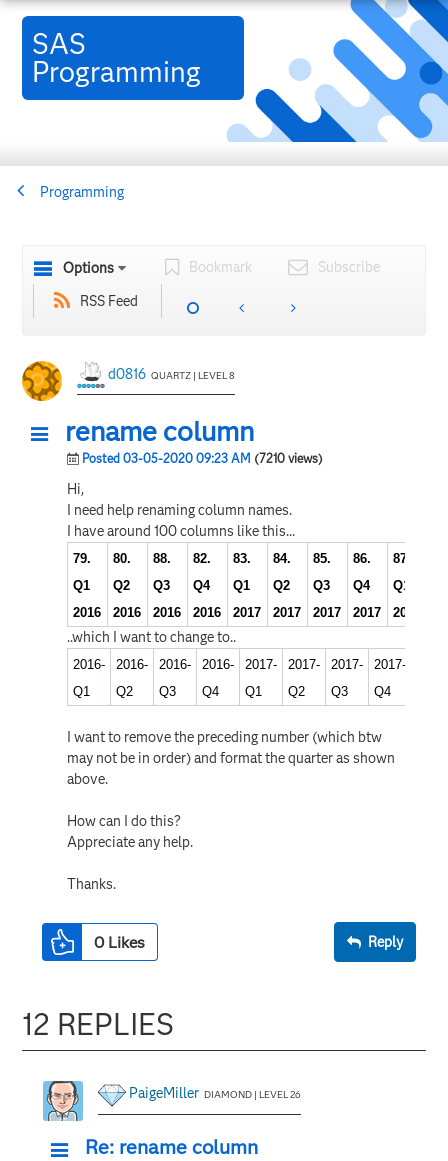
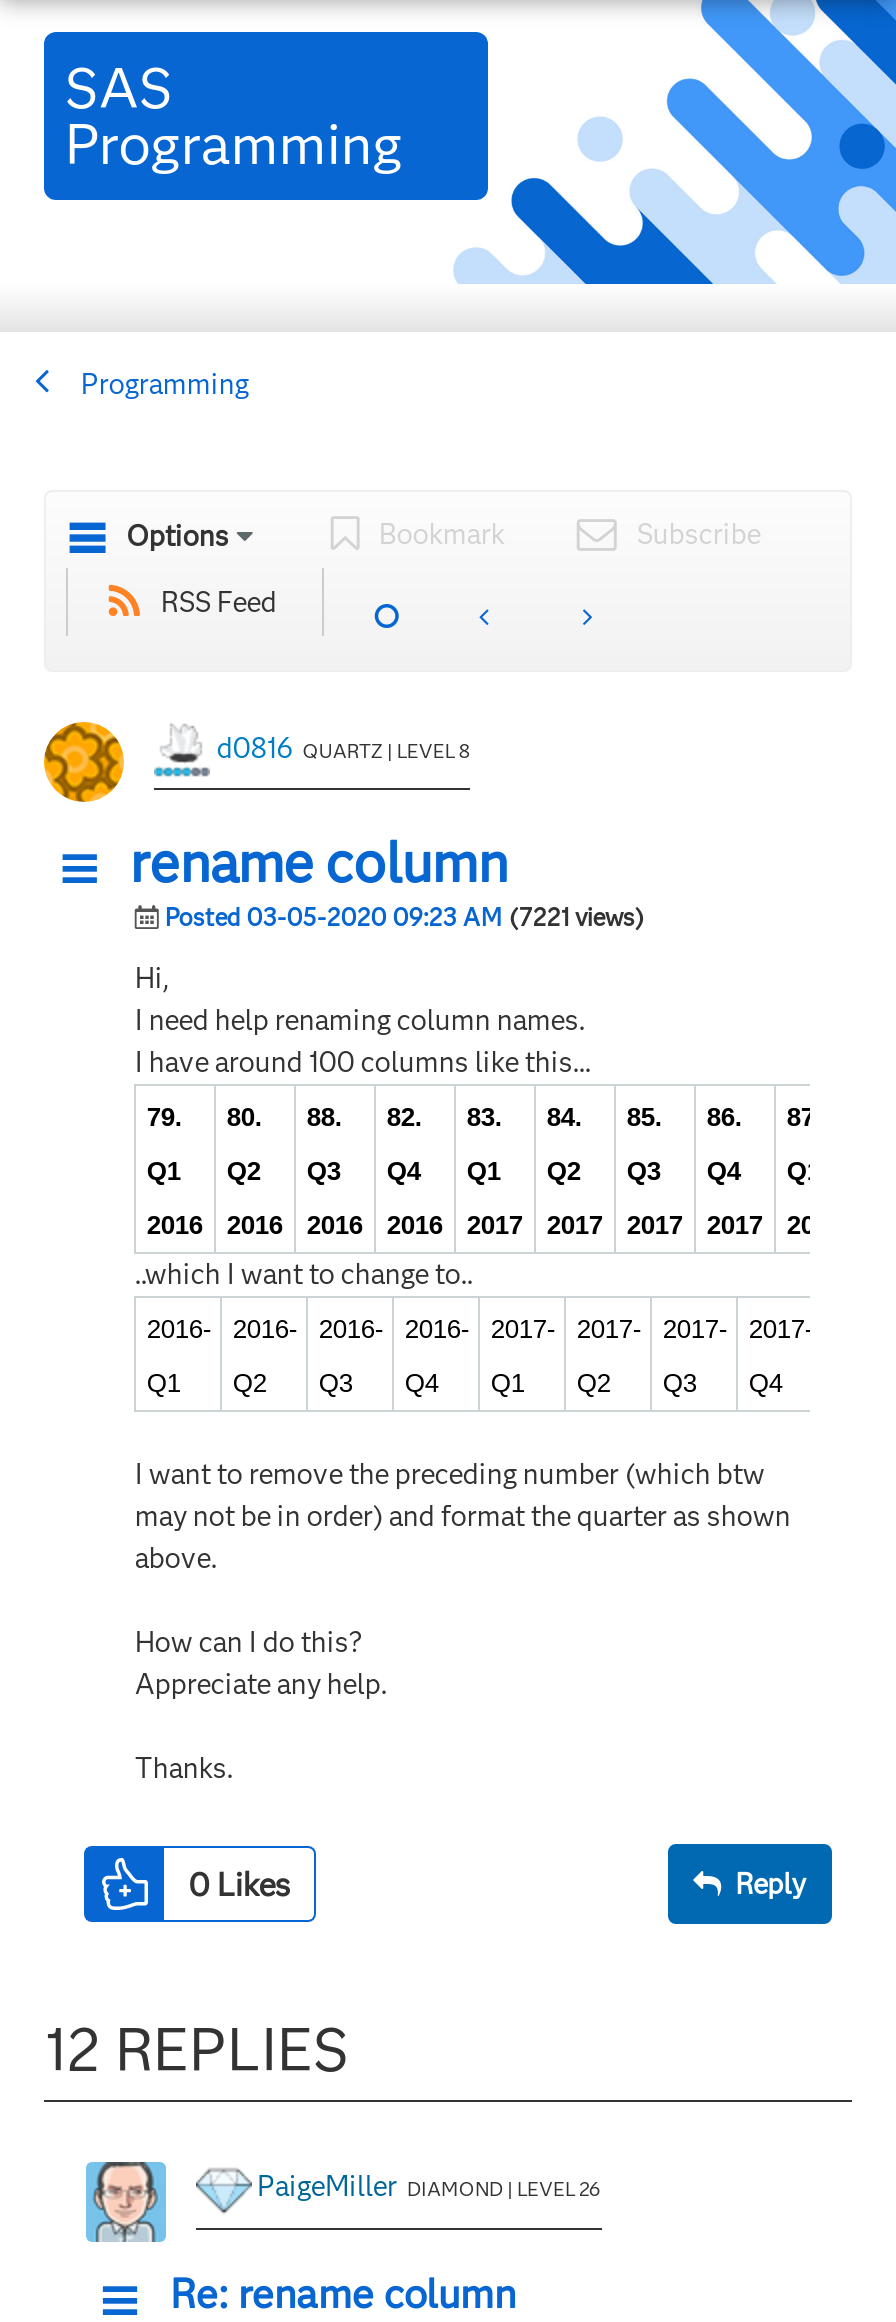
[82,450,323,465] Posted 03-05-2020 09:23 AM (7210 views) -> [165,901,645,931] Posted 03-05-2020 09:23 AM (7221 views)

